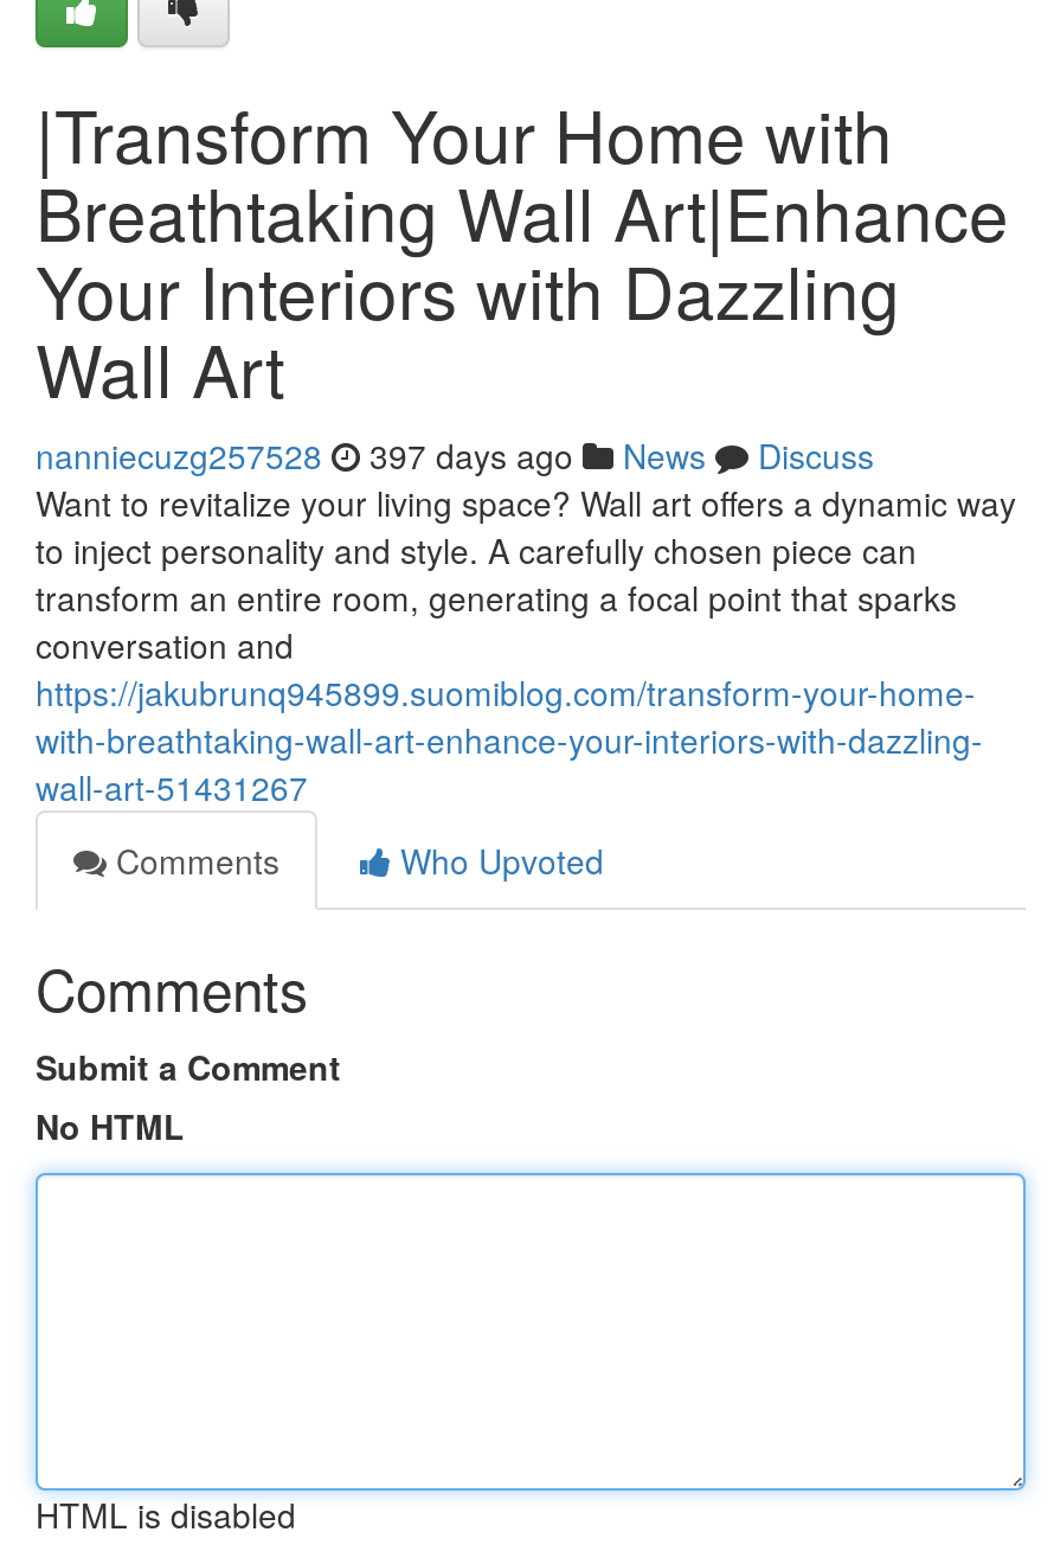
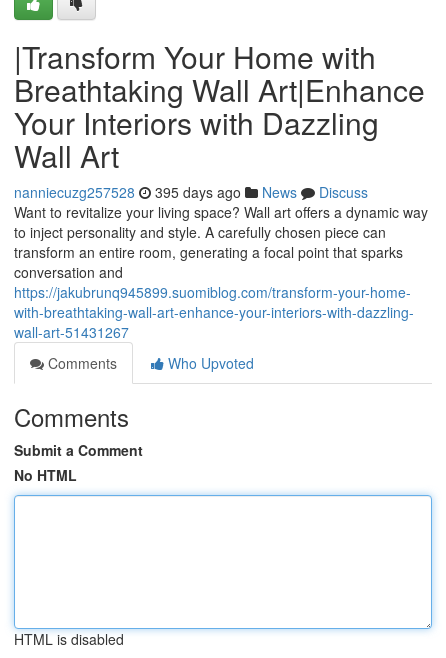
[36,431,874,479] nanniecuzg257528 397 days ago News Discuss -> [14,182,368,202] nanniecuzg257528 395 days ago News Discuss

